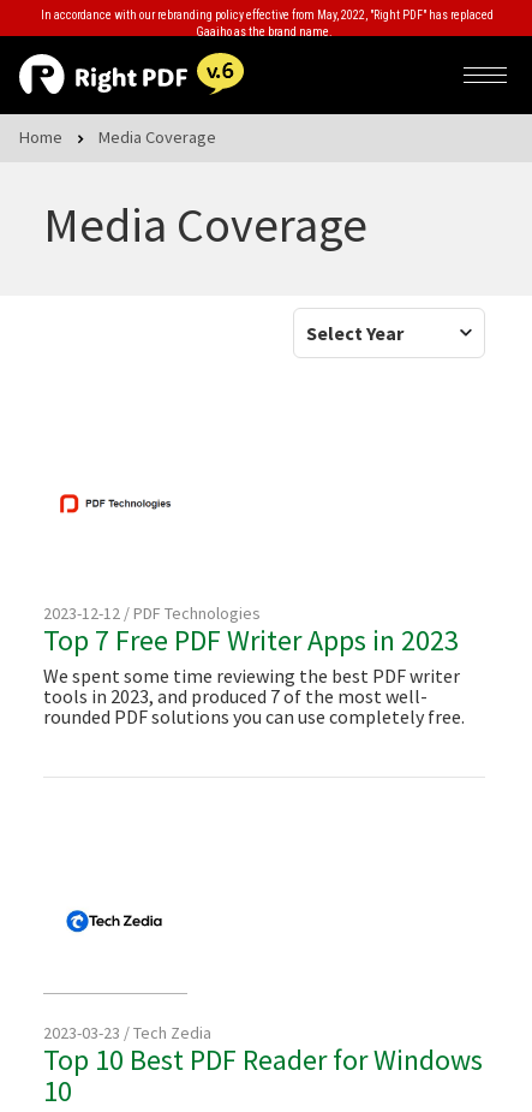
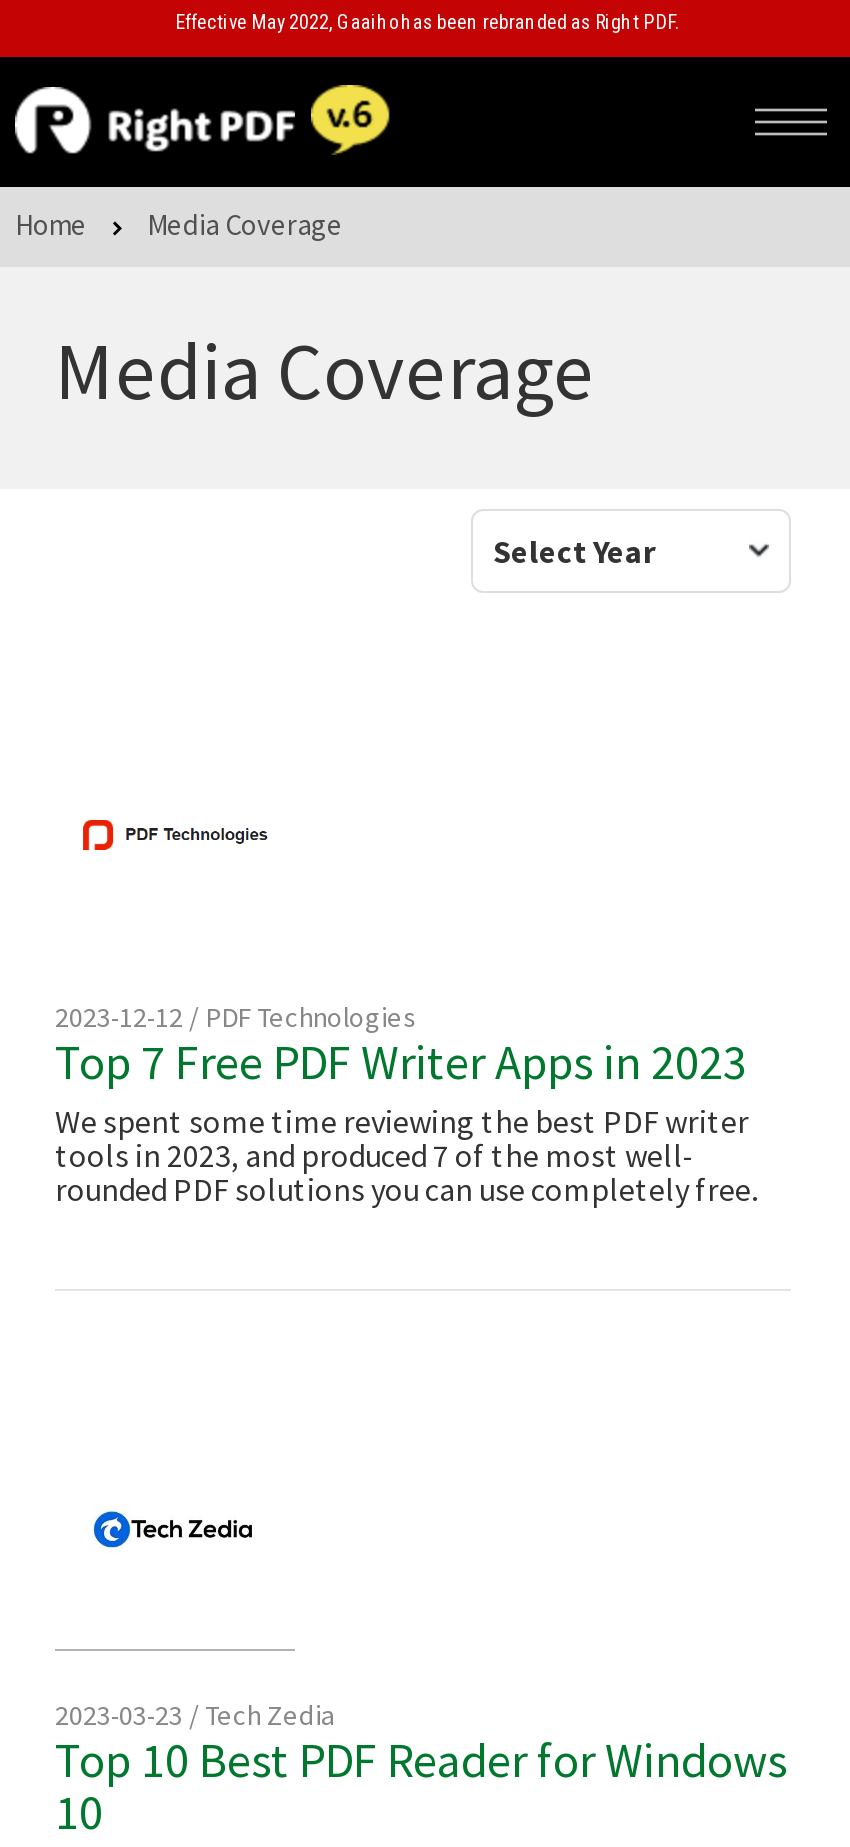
[41,8,494,38] In accordance with our rebranding policy effective from May, 2022, "Right PDF" has replaced | Gaaiho as the brand name. -> [175,11,681,33] Effective May 2022, Gaaiho has been rebranded as Right PDF.

